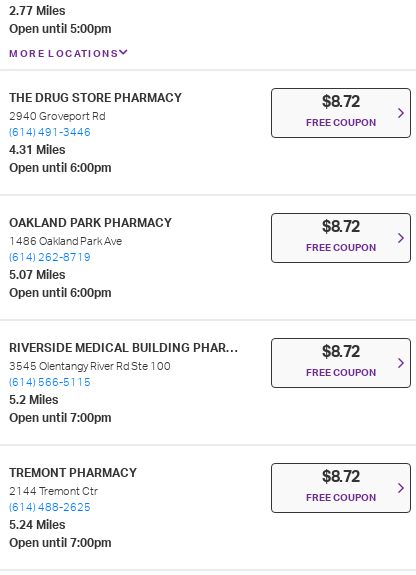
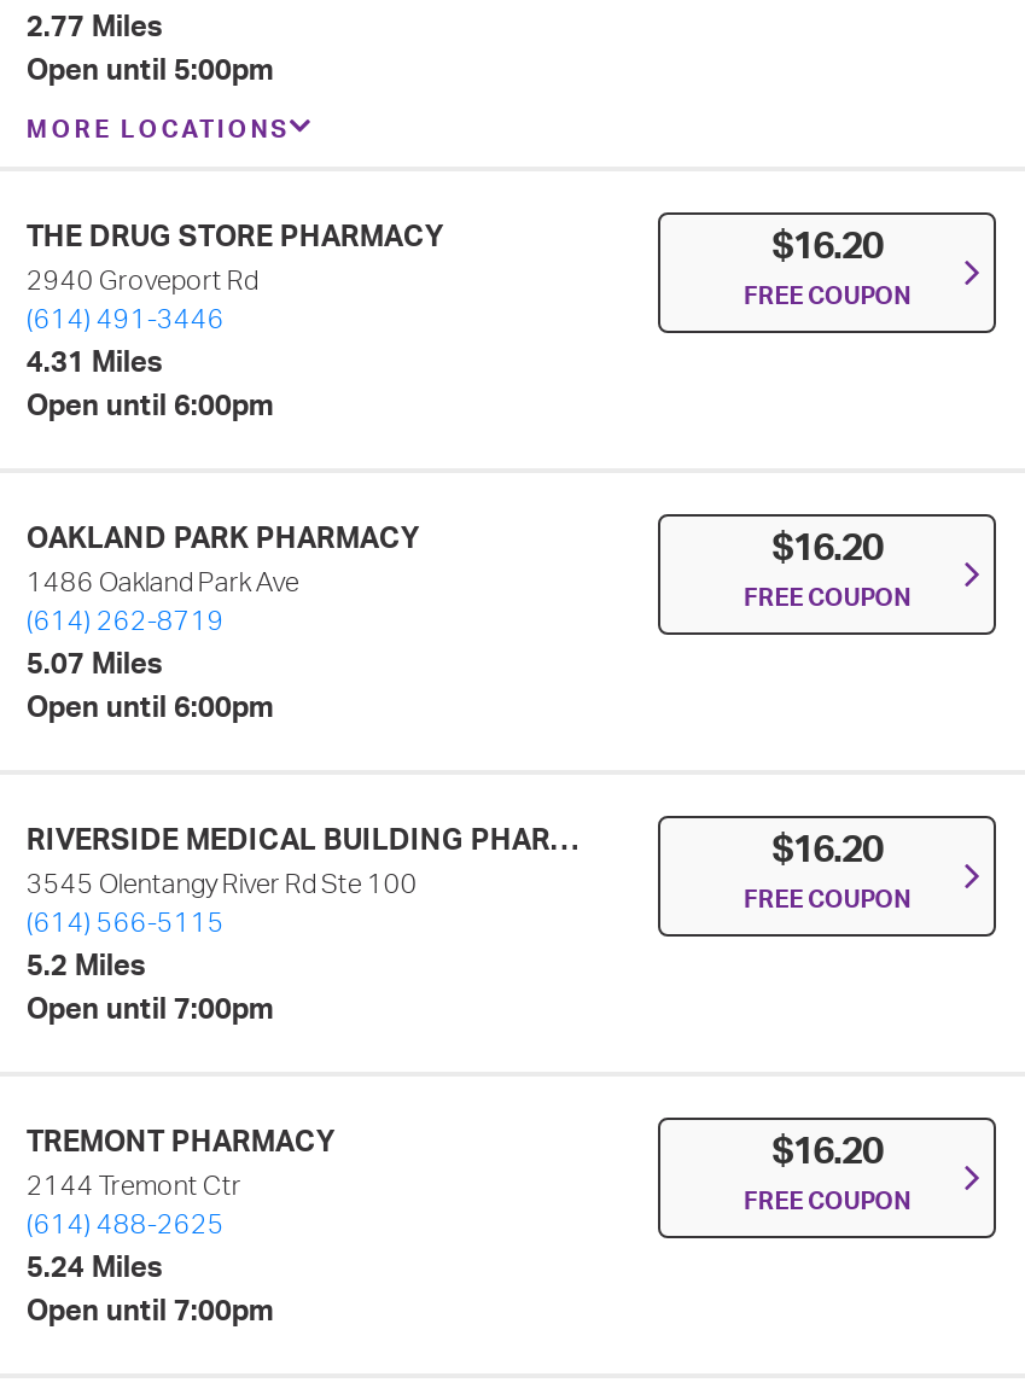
[322,94,360,110] $8.72 -> [772,227,882,266] $16.20
[322,219,360,235] $8.72 -> [772,529,882,567] $16.20
[322,344,360,360] $8.72 -> [772,830,882,869] $16.20
[322,469,360,485] $8.72 -> [772,1132,882,1171] $16.20

